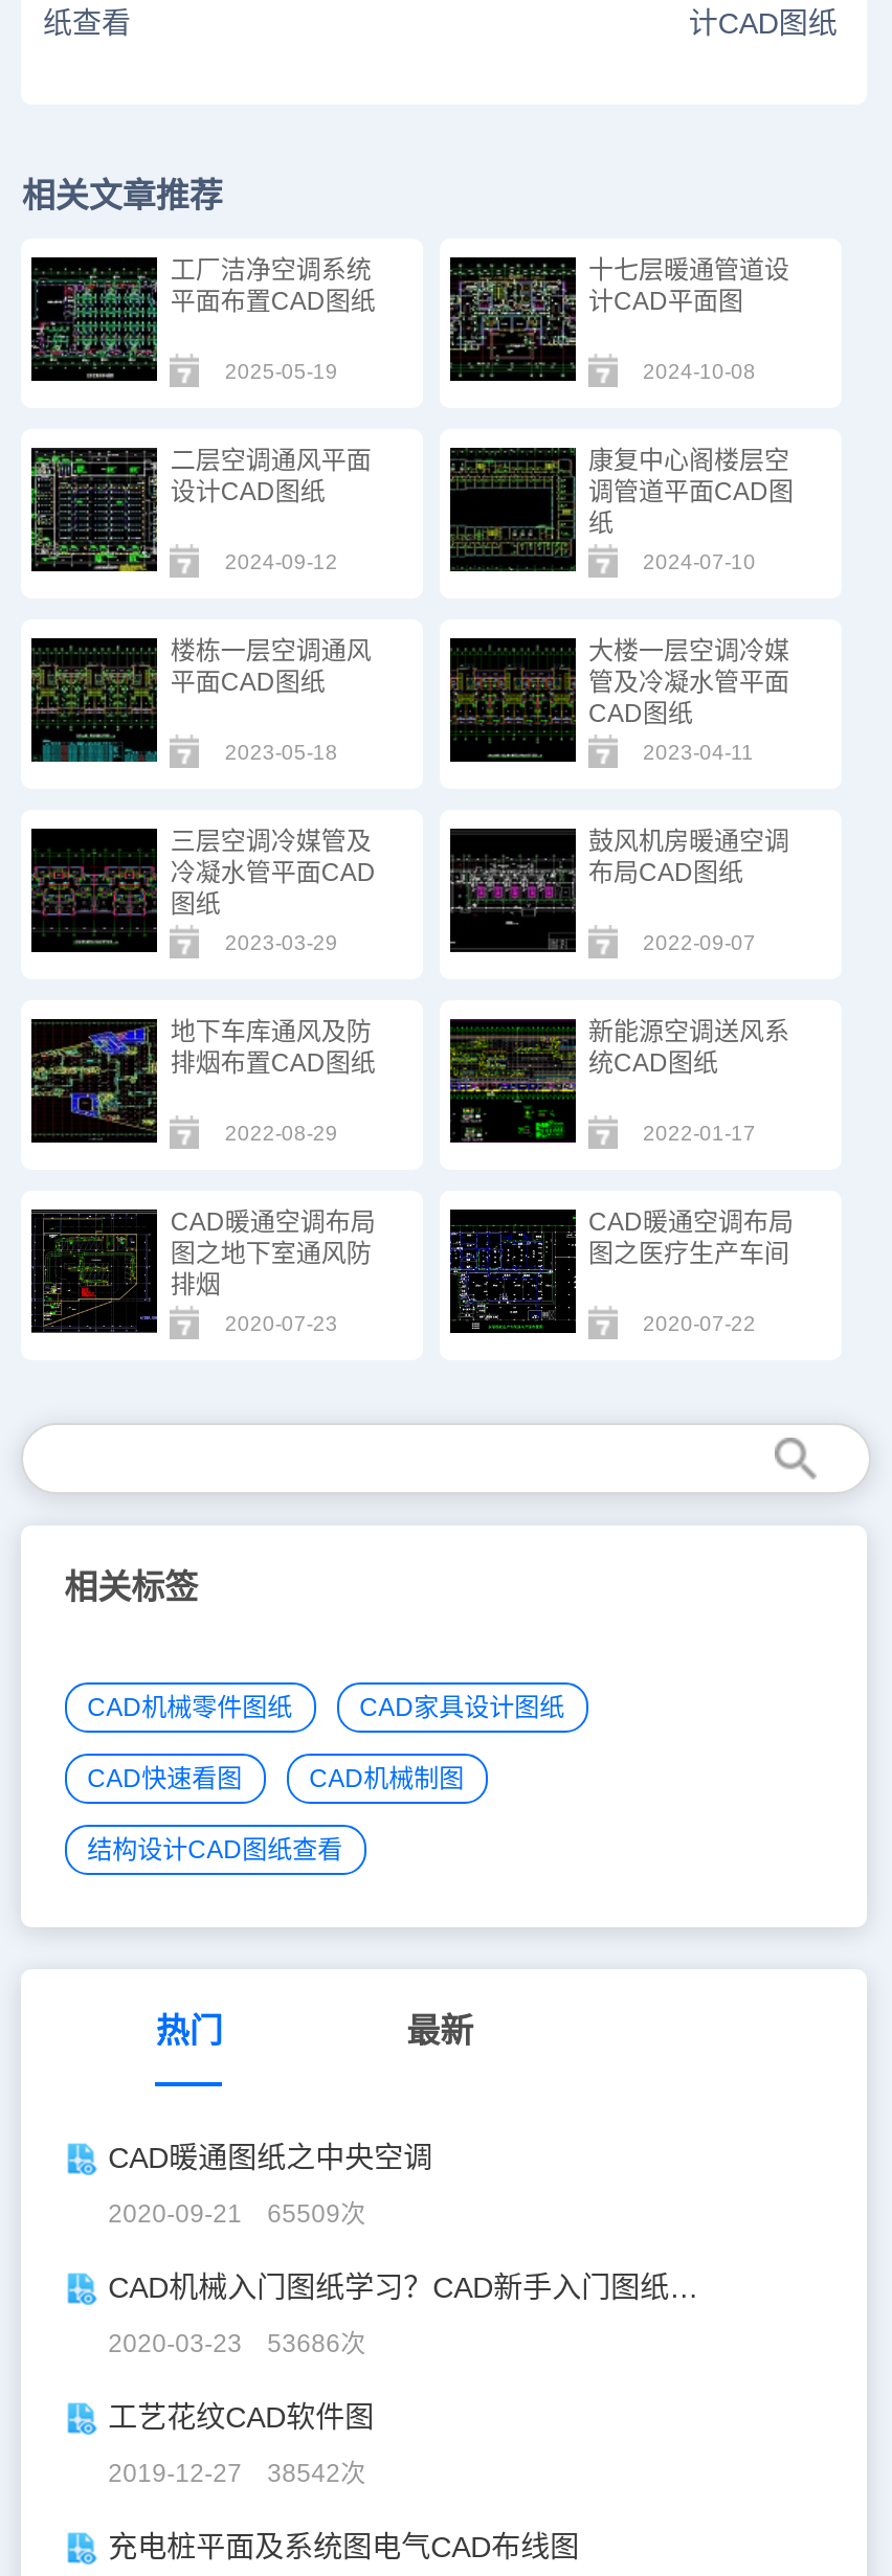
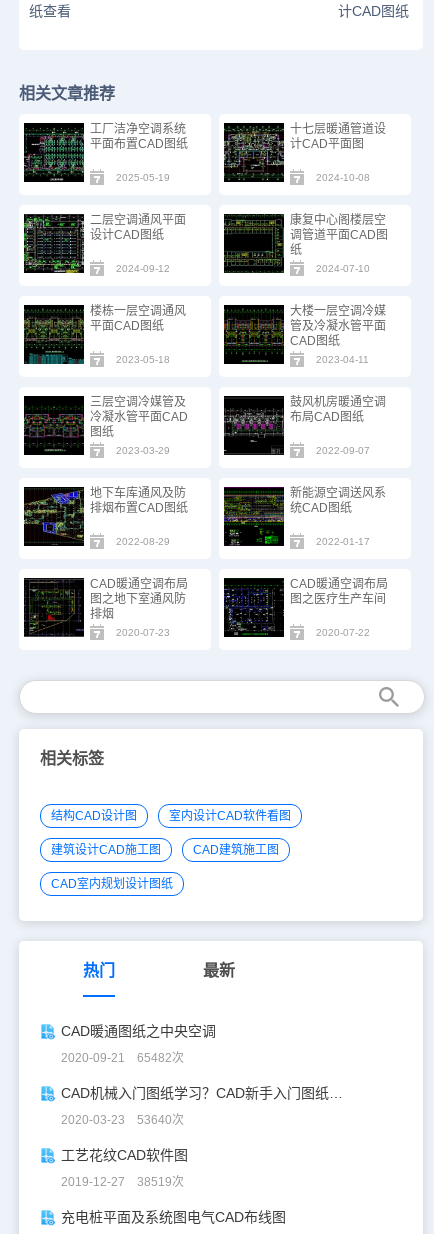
[87,1693,565,1722] CAD机械零件图纸 | CAD家具设计图纸 -> [51,809,291,823] 结构CAD设计图 | 室内设计CAD软件看图
[87,1764,464,1793] CAD快速看图 | CAD机械制图 -> [51,843,279,857] 建筑设计CAD施工图 | CAD建筑施工图
[87,1835,343,1865] 结构设计CAD图纸查看 -> [51,877,173,891] CAD室内规划设计图纸
[108,2199,366,2229] 2020-09-21 65509次 -> [61,1051,184,1065] 2020-09-21 65482次
[108,2329,366,2358] 2020-03-23 53686次 -> [61,1113,184,1127] 2020-03-23 53640次
[108,2459,366,2488] 2019-12-27 38542次 -> [61,1175,184,1189] 2019-12-27 38519次

